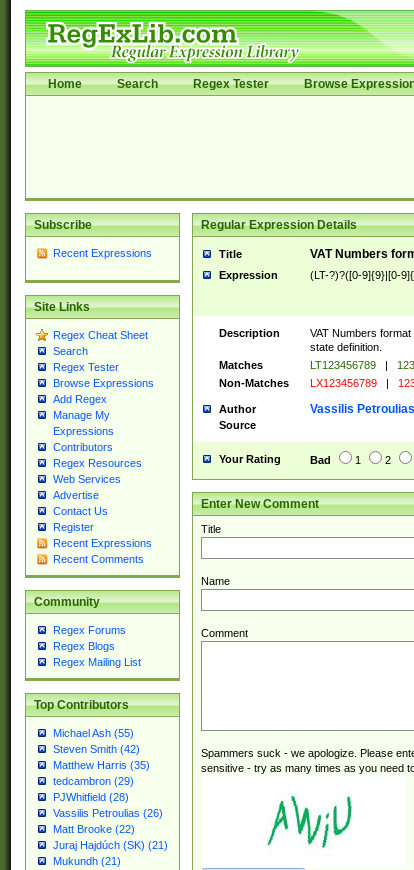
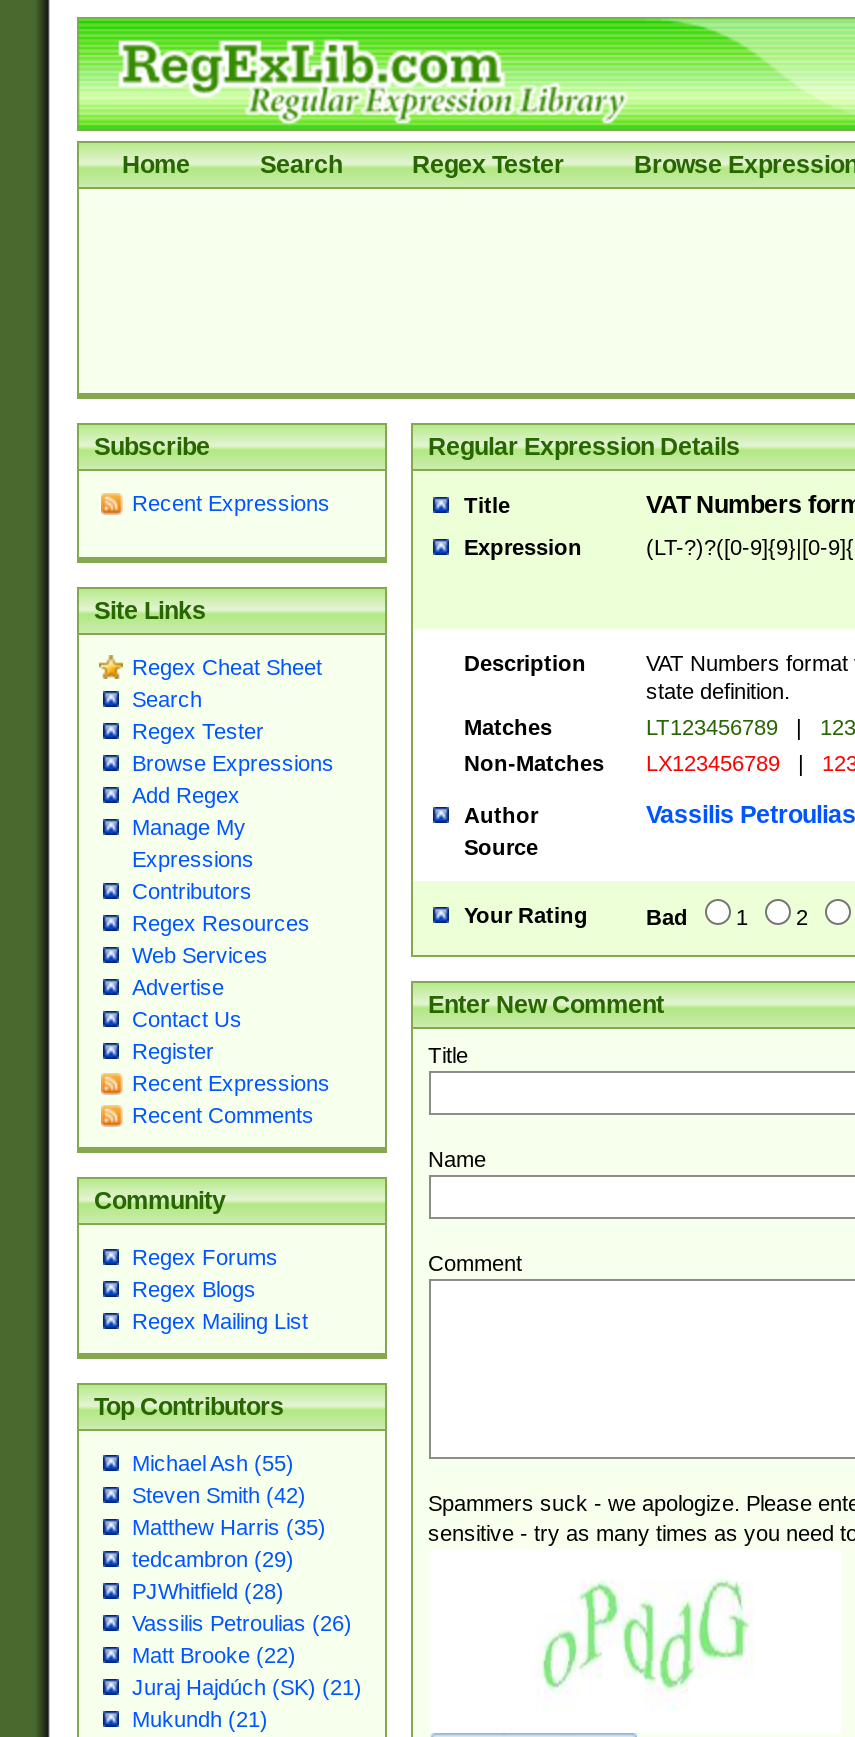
[258,793,359,849] [image] -> [541,1581,749,1691] [image]

